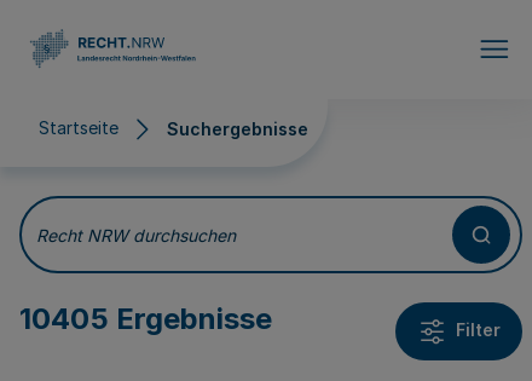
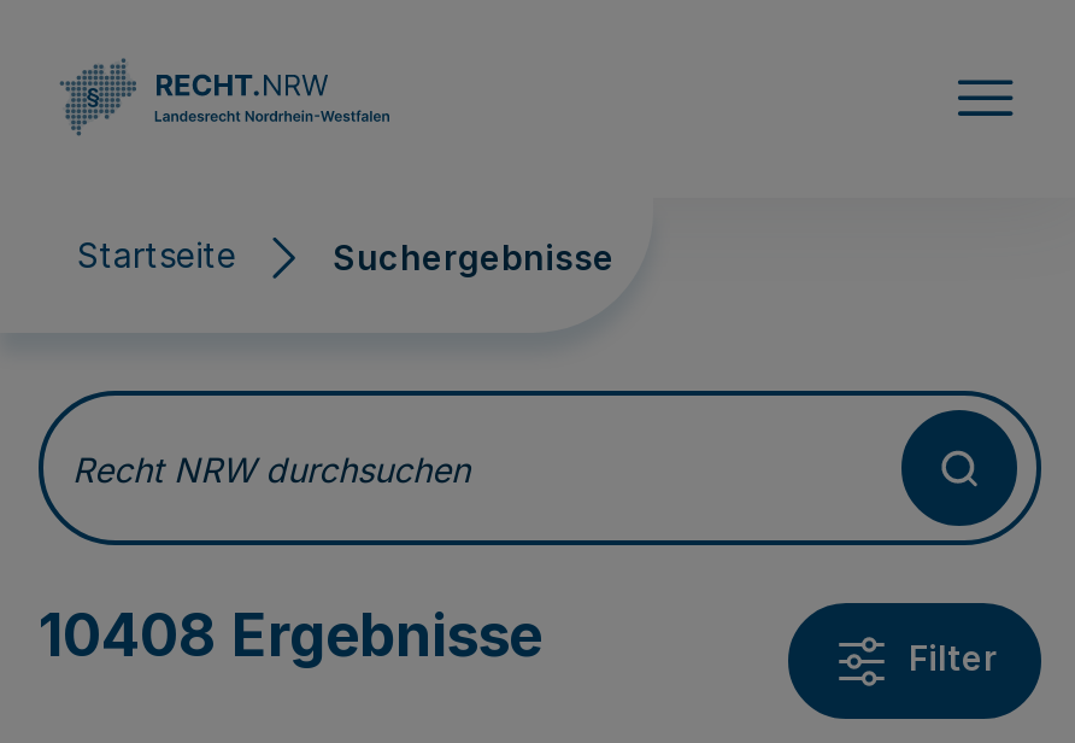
[19,301,272,336] 10405 Ergebnisse -> [39,601,542,671] 10408 Ergebnisse

